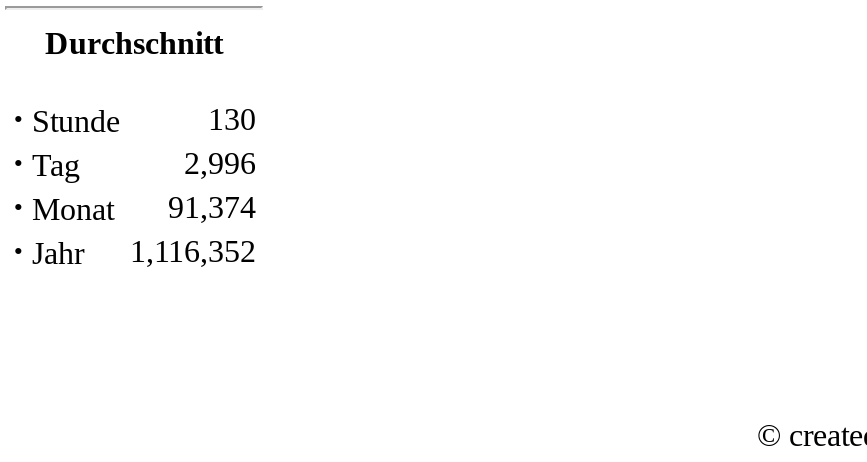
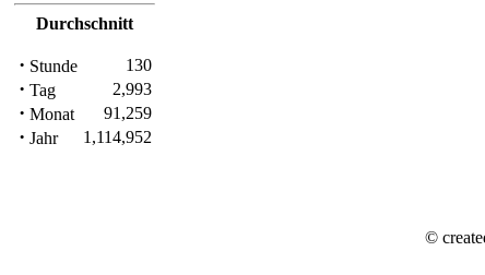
[184,146,256,180] 2,996 -> [112,80,151,98] 2,993
[12,186,256,228] · Monat 91,374 -> [18,101,151,124] · Monat 91,259
[12,230,256,272] · Jahr 1,116,352 -> [18,125,151,148] · Jahr 1,114,952

